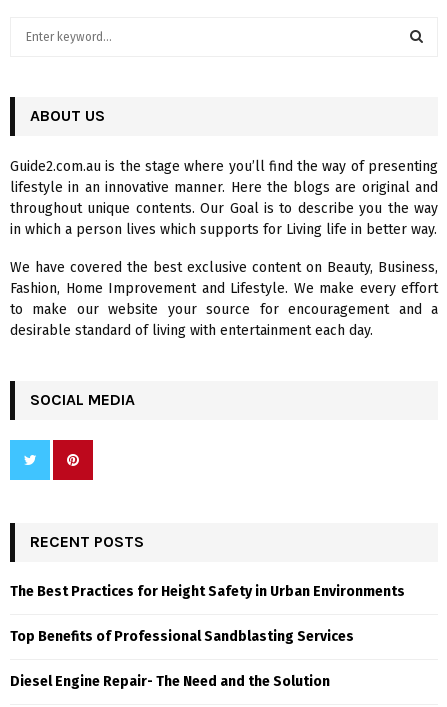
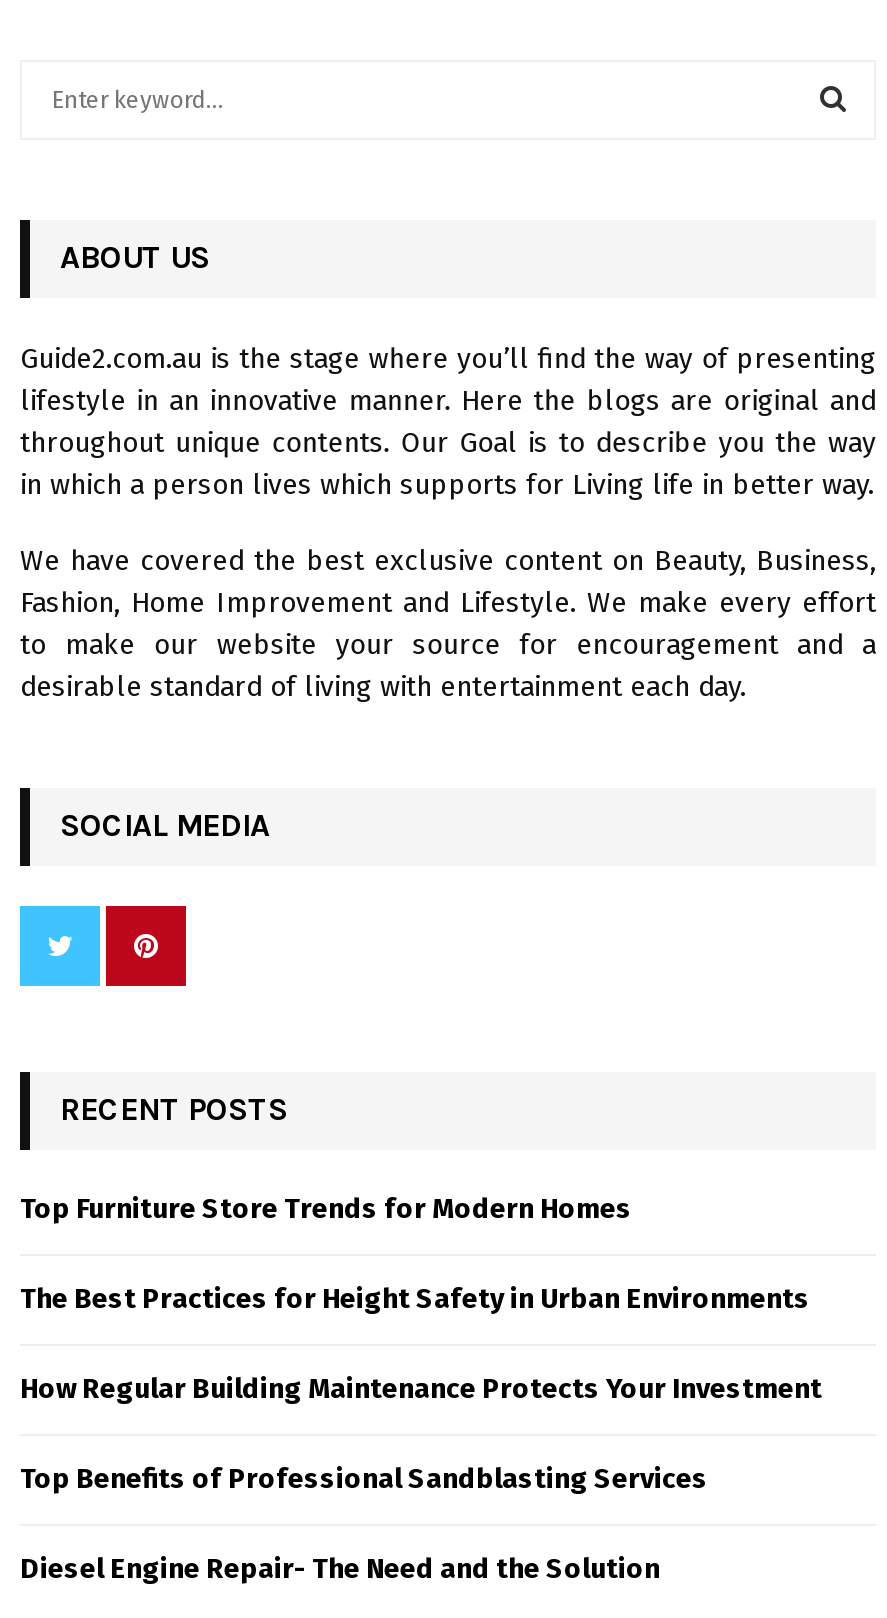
none -> [20,1192,632,1226] Top Furniture Store Trends for Modern Homes
none -> [20,1372,822,1406] How Regular Building Maintenance Protects Your Investment

